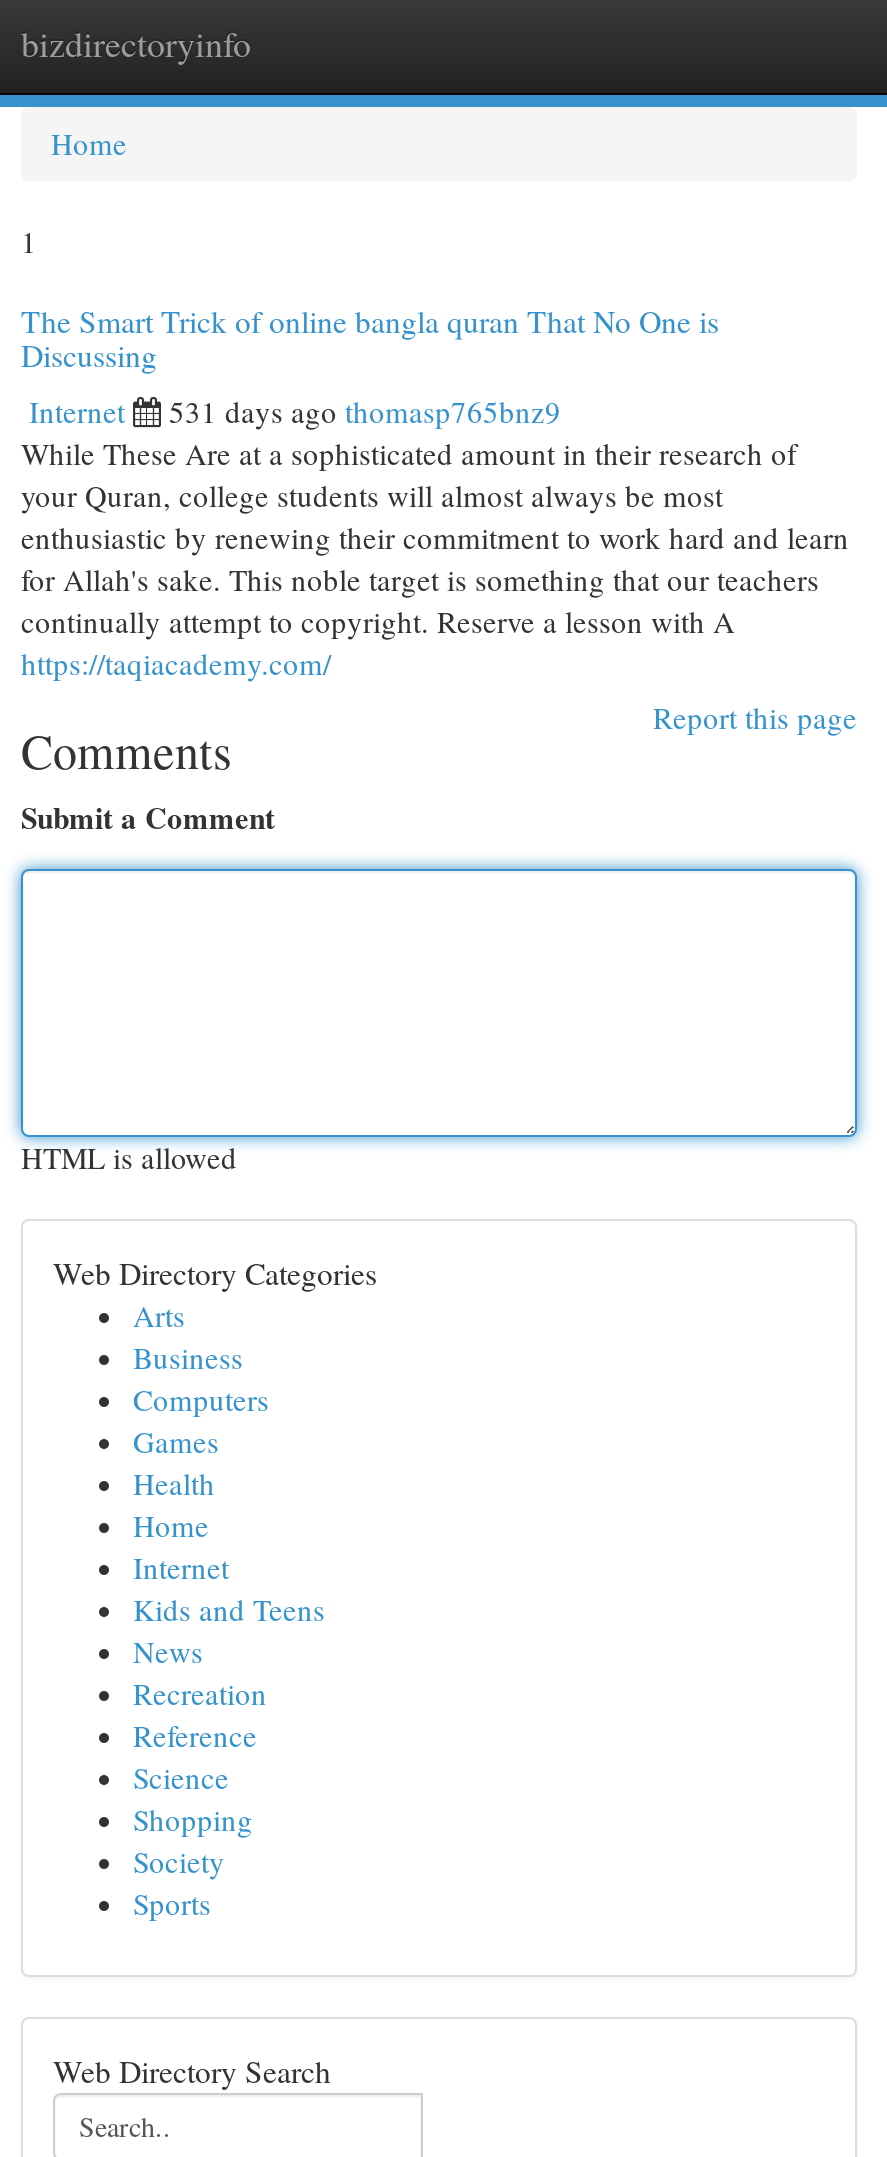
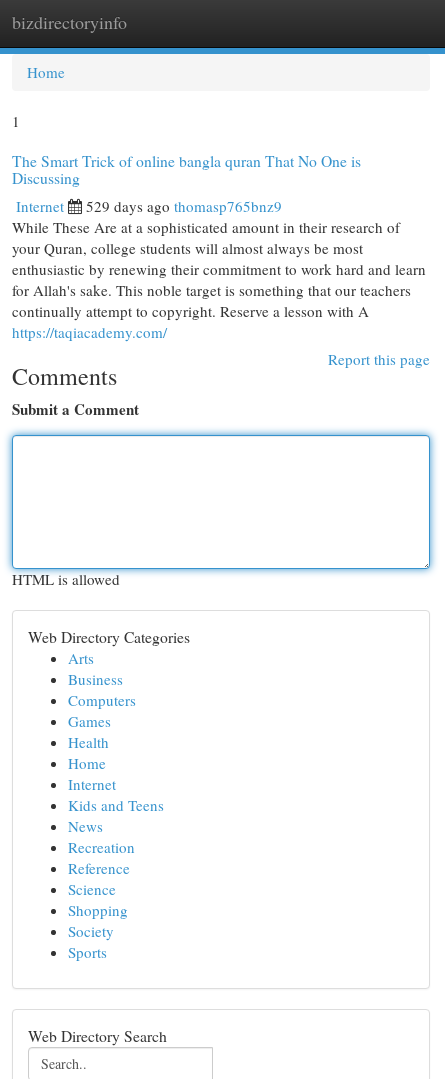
[169,391,561,431] 531 days ago thomasp765bnz9 -> [86,196,282,216] 529 days ago thomasp765bnz9

